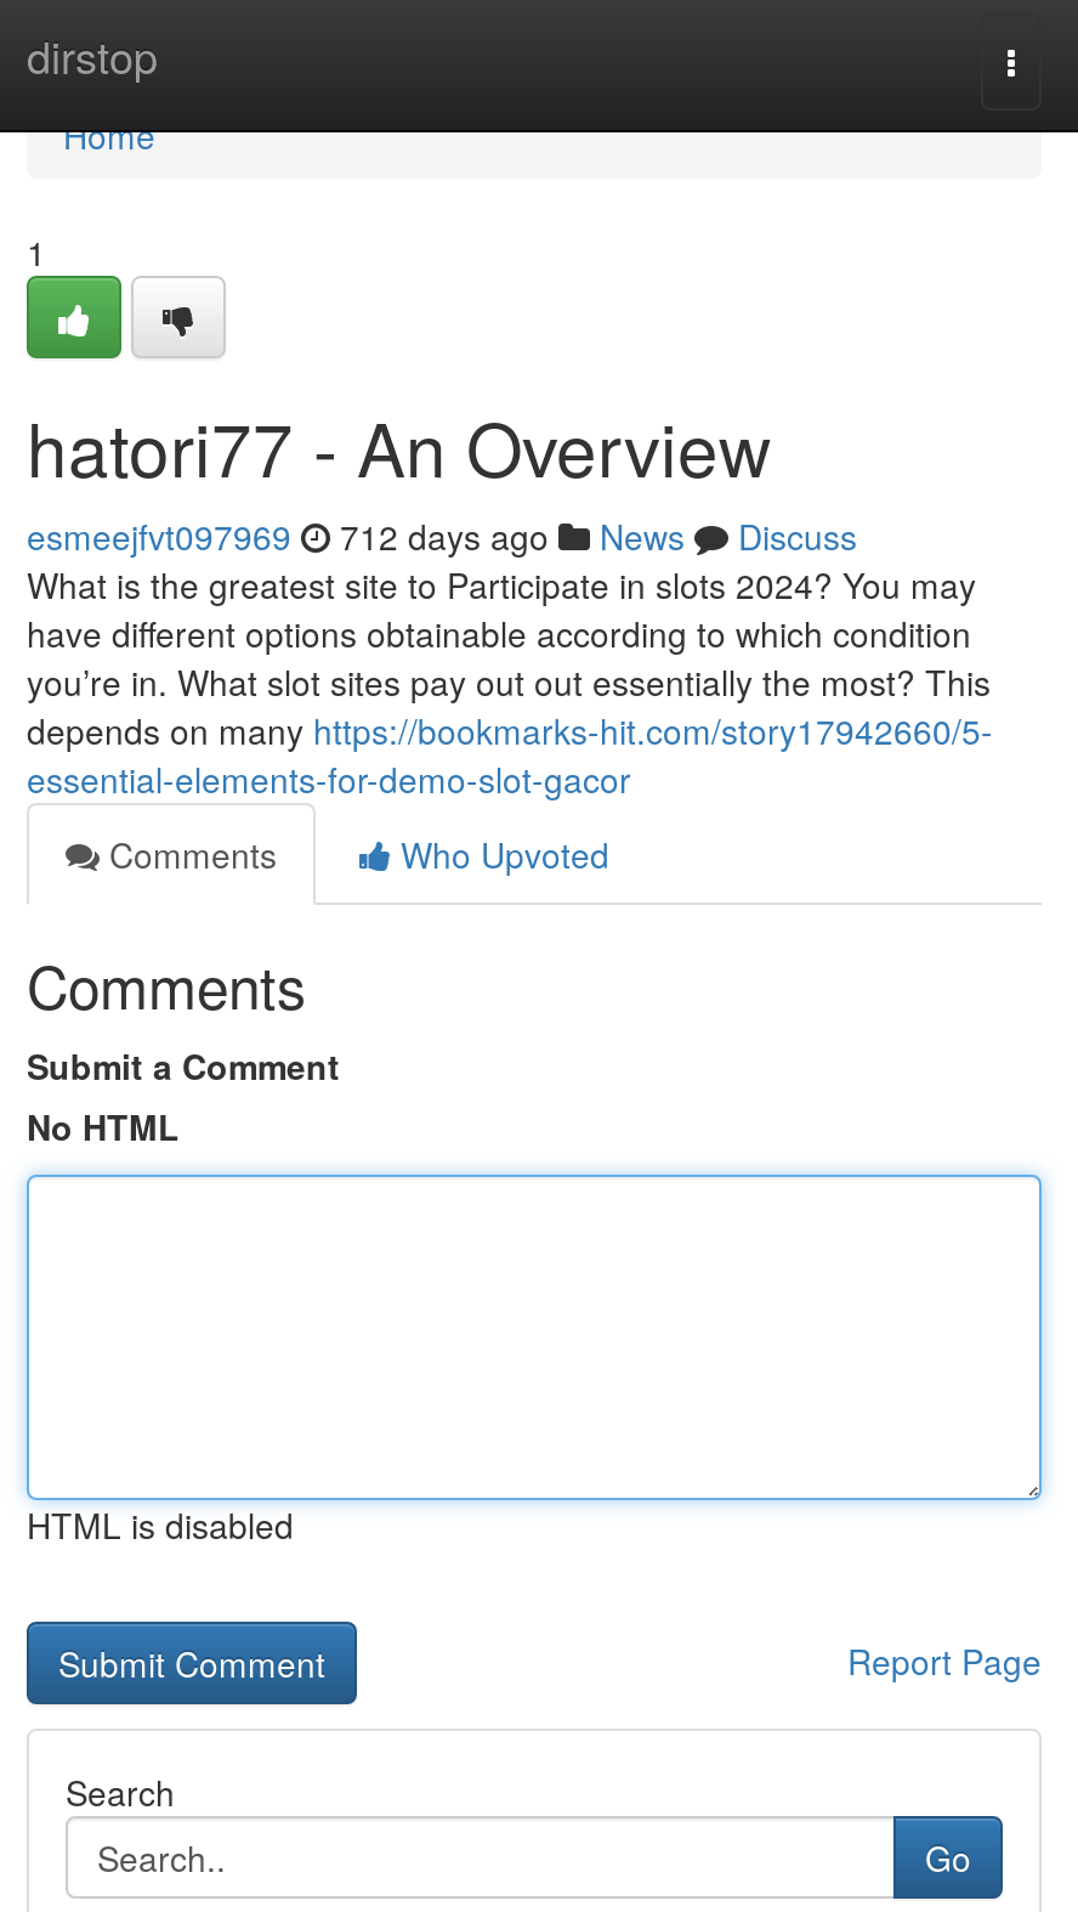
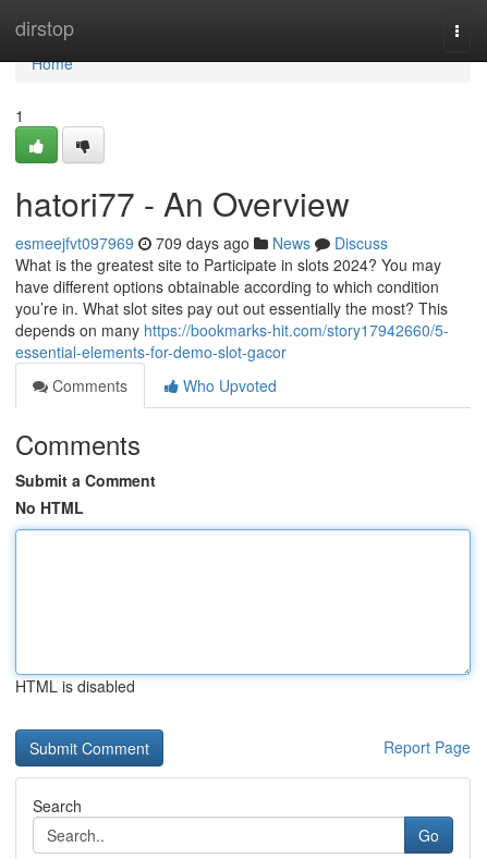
[27,511,857,560] esmeejfvt097969 712 days ago News Discuss -> [15,232,388,254] esmeejfvt097969 709 days ago News Discuss

